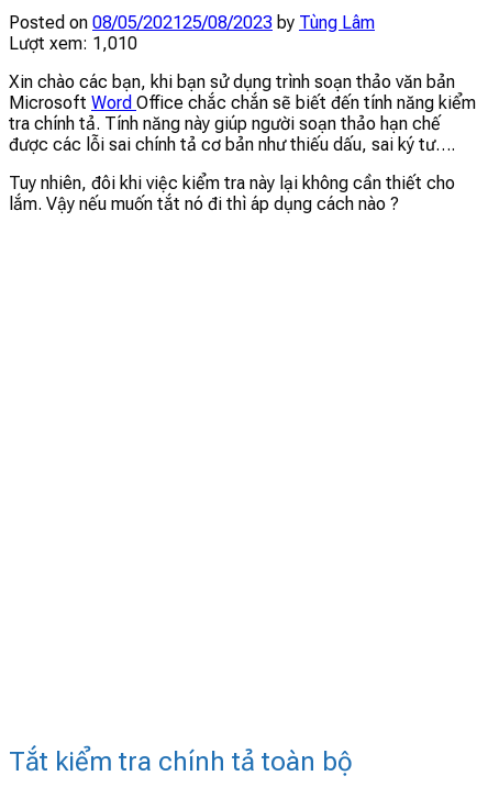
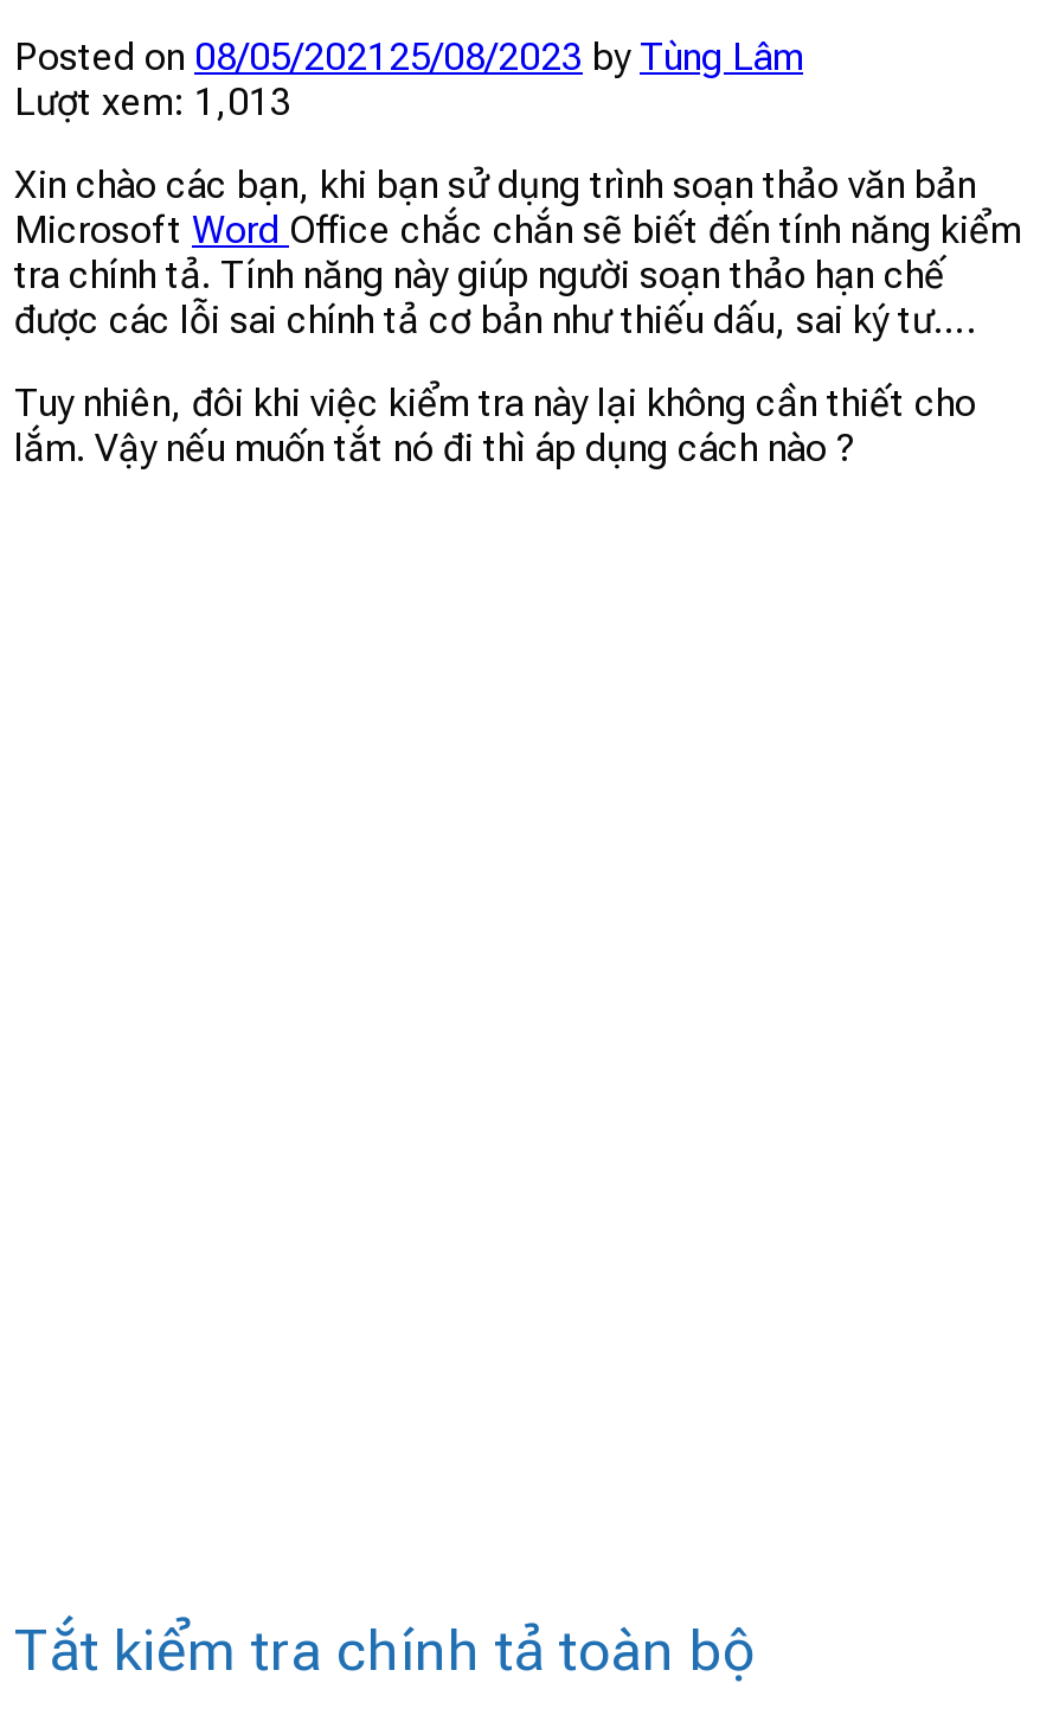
[9,33,137,54] Lượt xem: 1,010 -> [14,79,291,124] Lượt xem: 1,013

